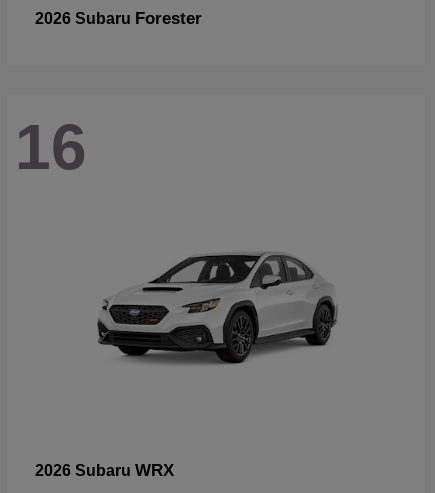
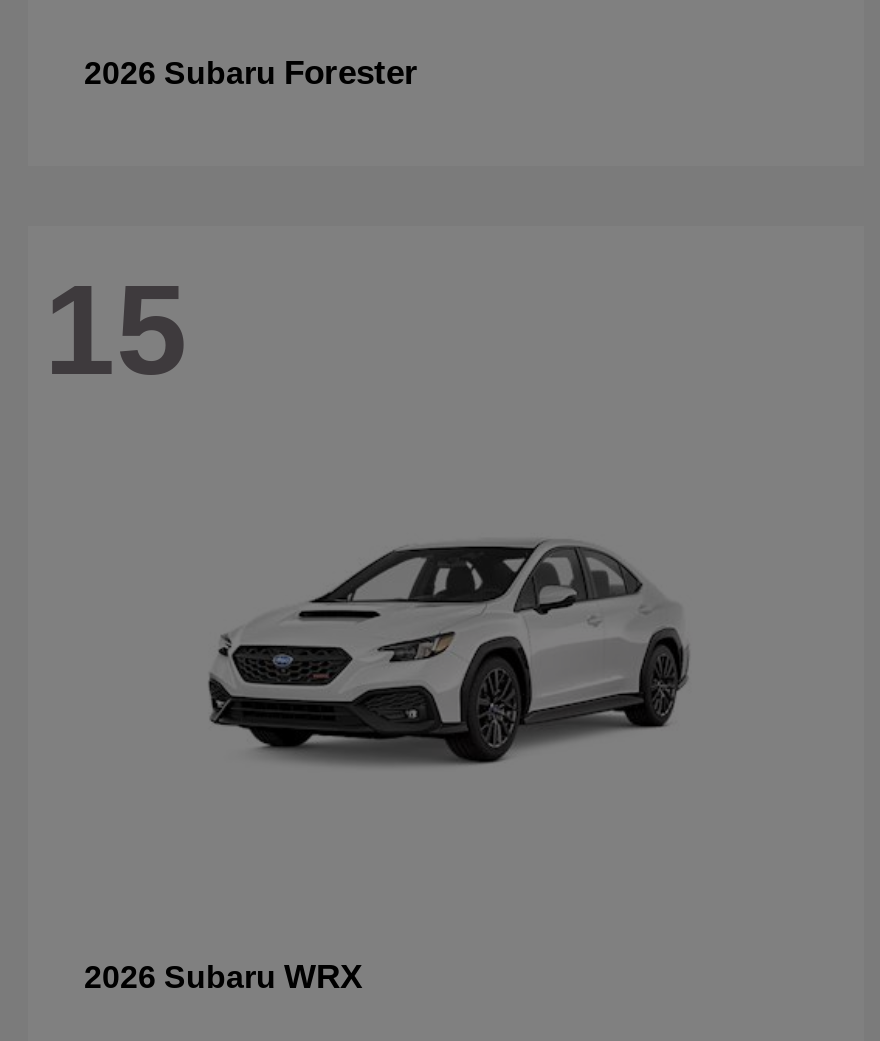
[15,111,87,183] 16 -> [44,258,188,402] 15

